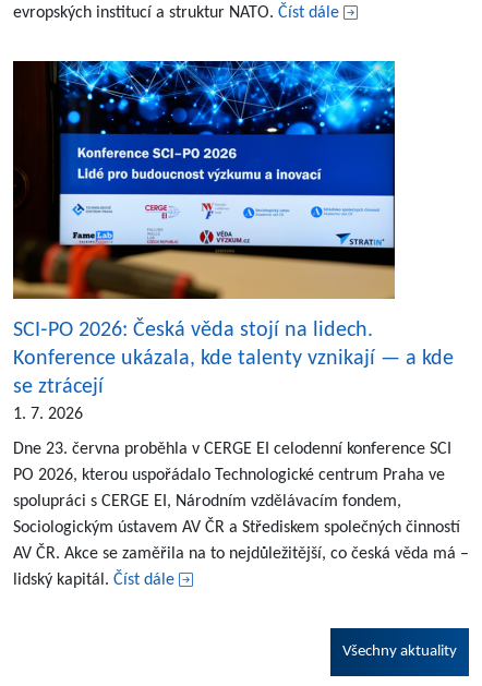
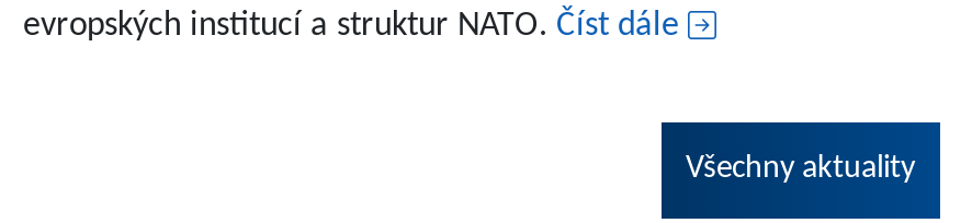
[12,60,469,589] [image] | SCI‑PO 2026: Česká věda stojí na lidech. | Konference ukázala, kde talenty vznikají — a kde | se ztrácejí | 1. 7. 2026 | Dne 23. června proběhla v CERGE EI celodenní konference SCI | PO 2026, kterou uspořádalo Technologické centrum Praha ve | spolupráci s CERGE EI, Národním vzdělávacím fondem, | Sociologickým ústavem AV ČR a Střediskem společných činností | AV ČR. Akce se zaměřila na to nejdůležitější, co česká věda má – | lidský kapitál. Číst dále -> none

